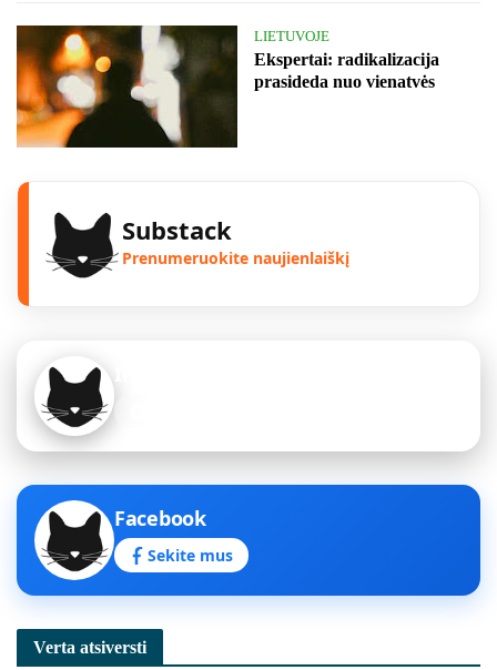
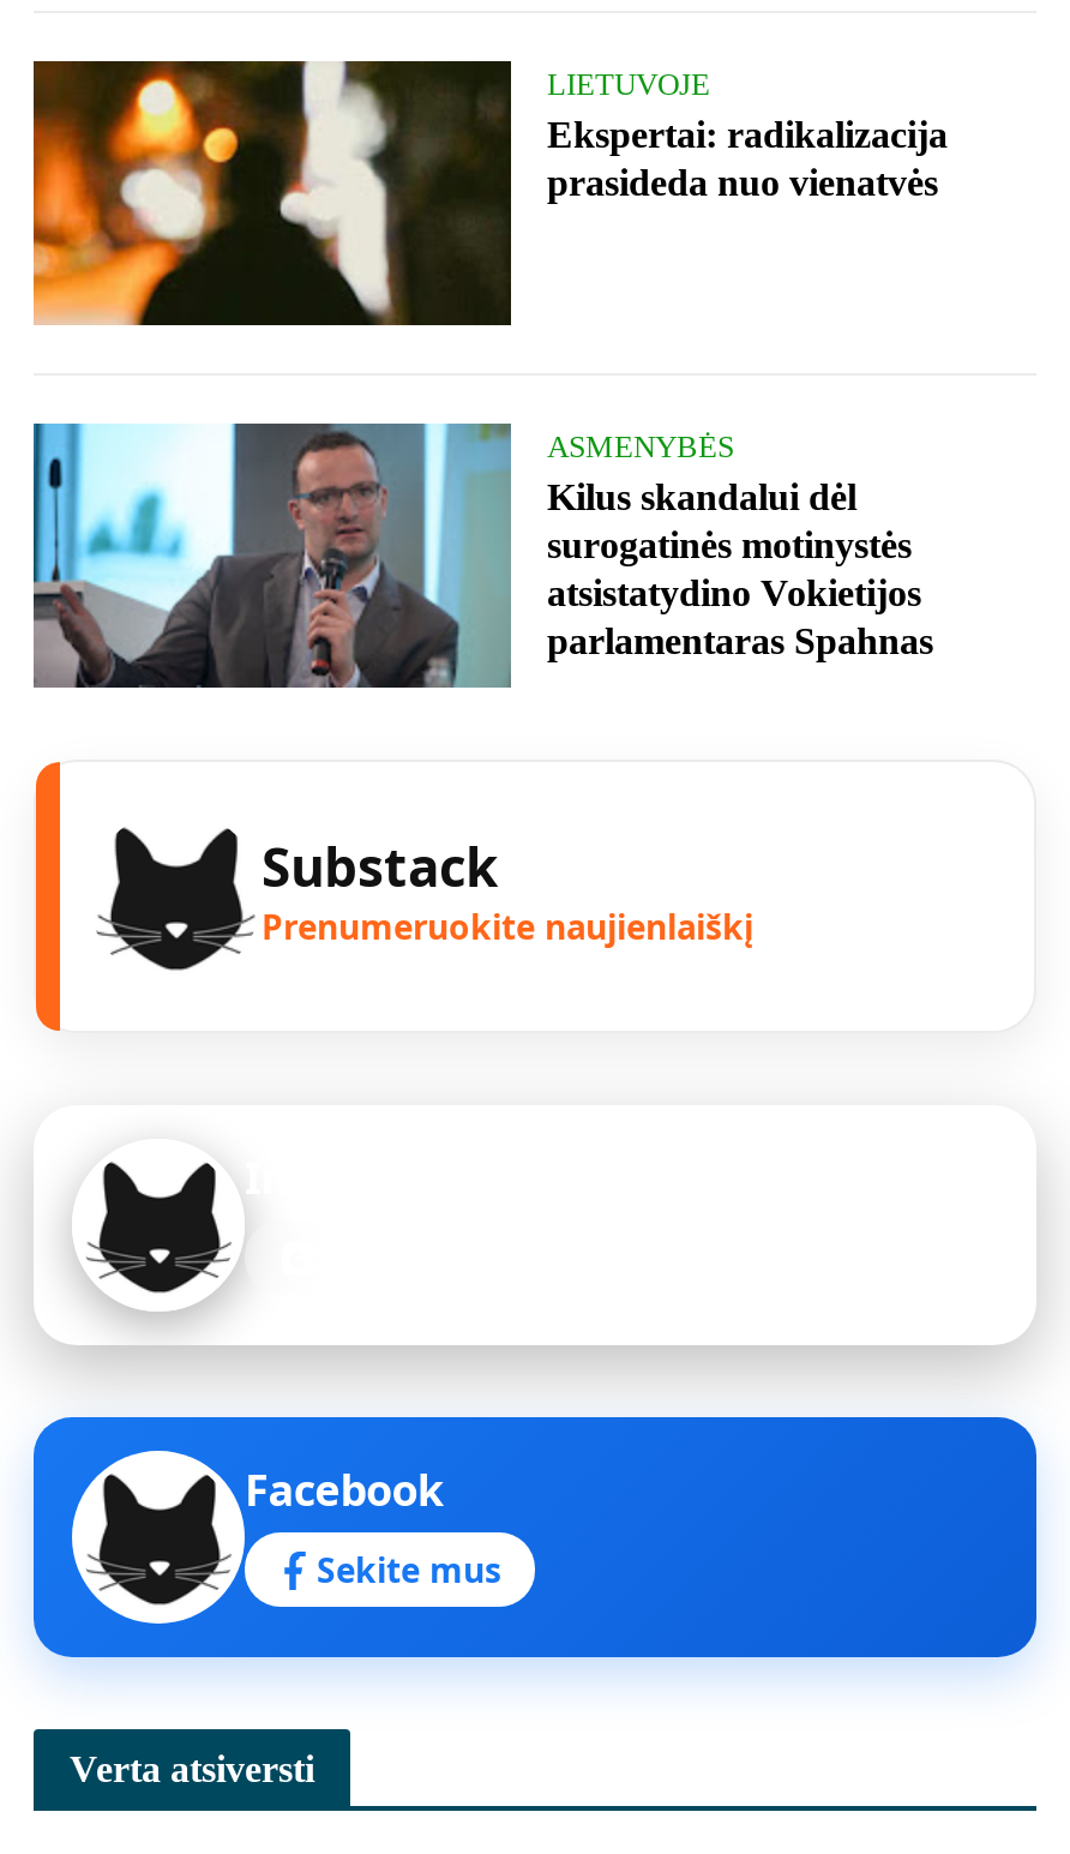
none -> [31,421,933,690] [image] | ASMENYBĖS | Kilus skandalui dėl | surogatinės motinystės | atsistatydino Vokietijos | parlamentaras Spahnas

